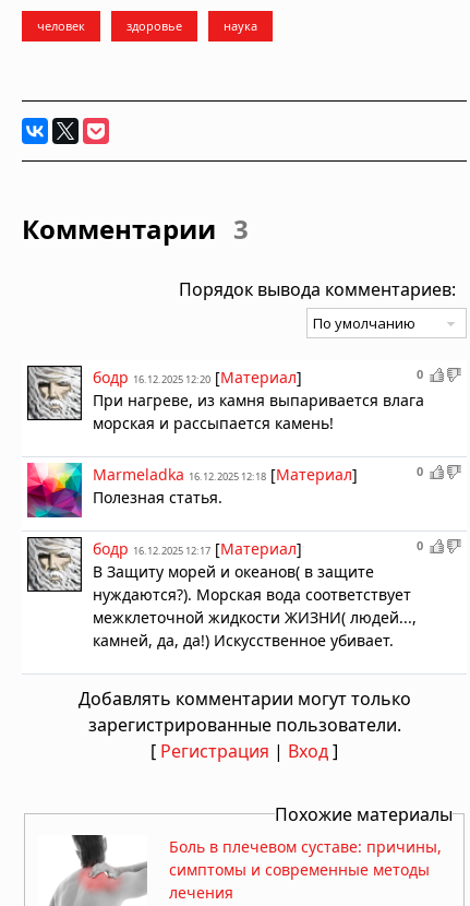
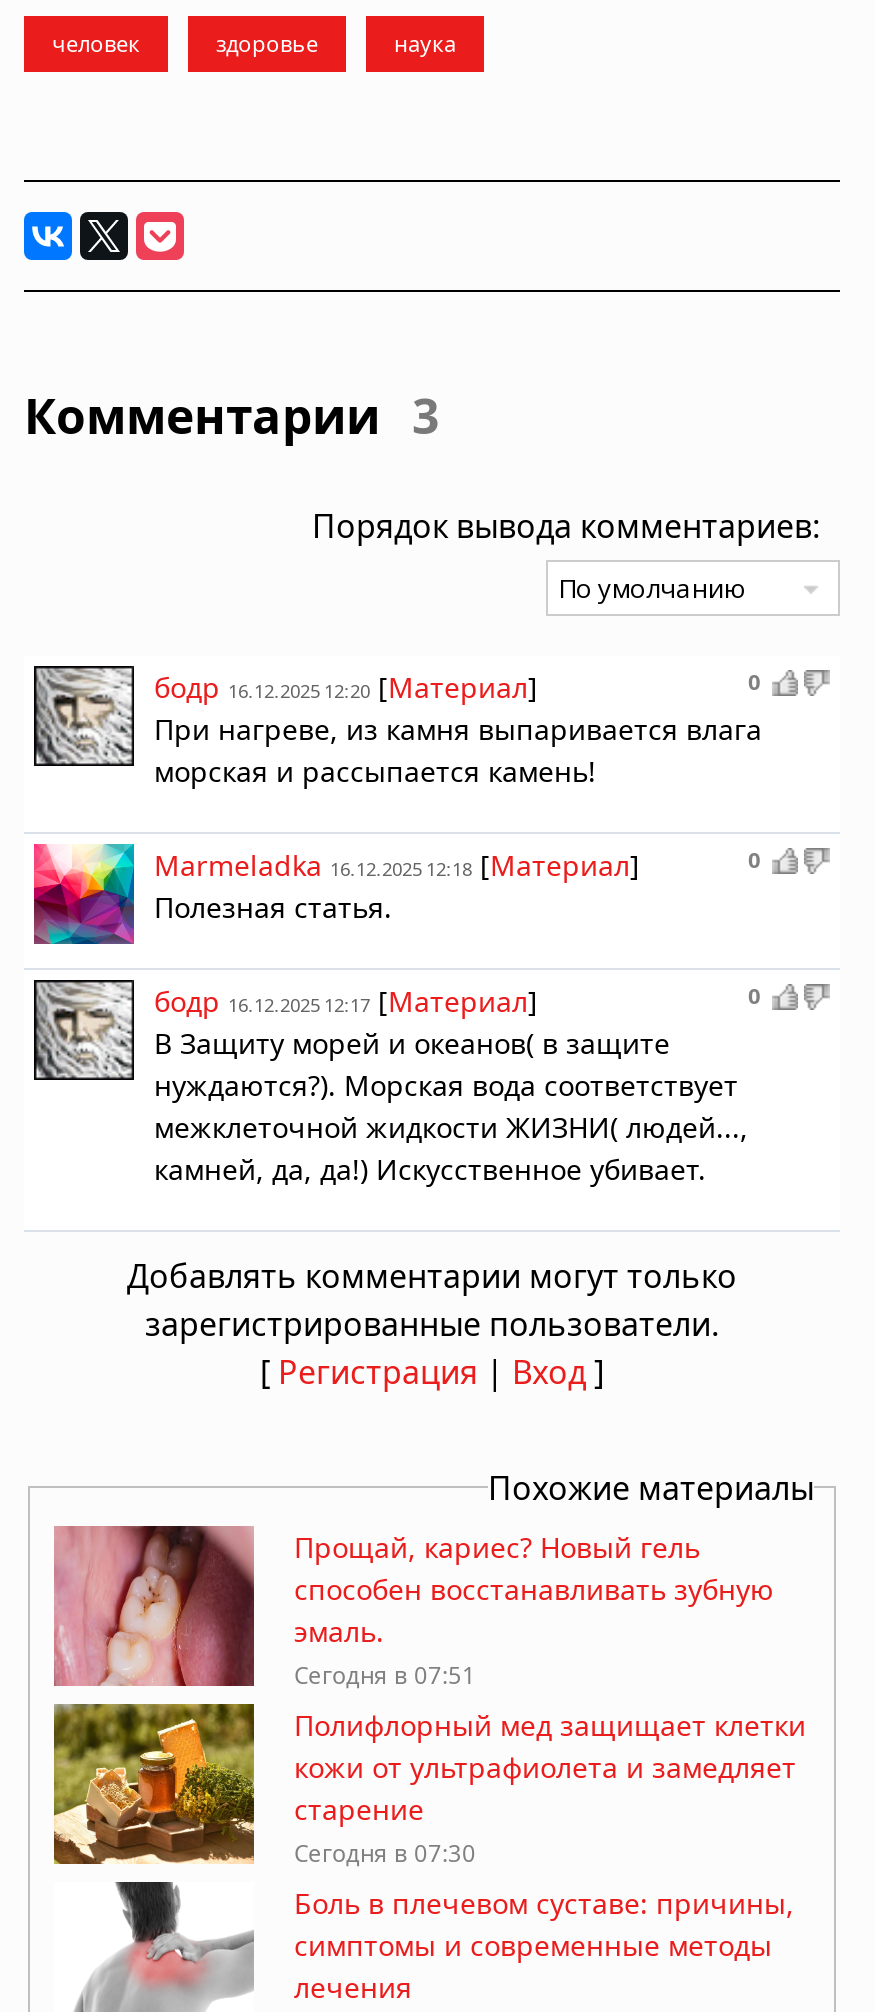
none -> [52,1524,806,1869] [image] | Прощай, кариес? Новый гель | способен восстанавливать зубную | эмаль. | Сегодня в 07:51 | Полифлорный мед защищает клетки | кожи от ультрафиолета и замедляет | старение | Сегодня в 07:30
none -> [52,1702,256,1866] [image]

